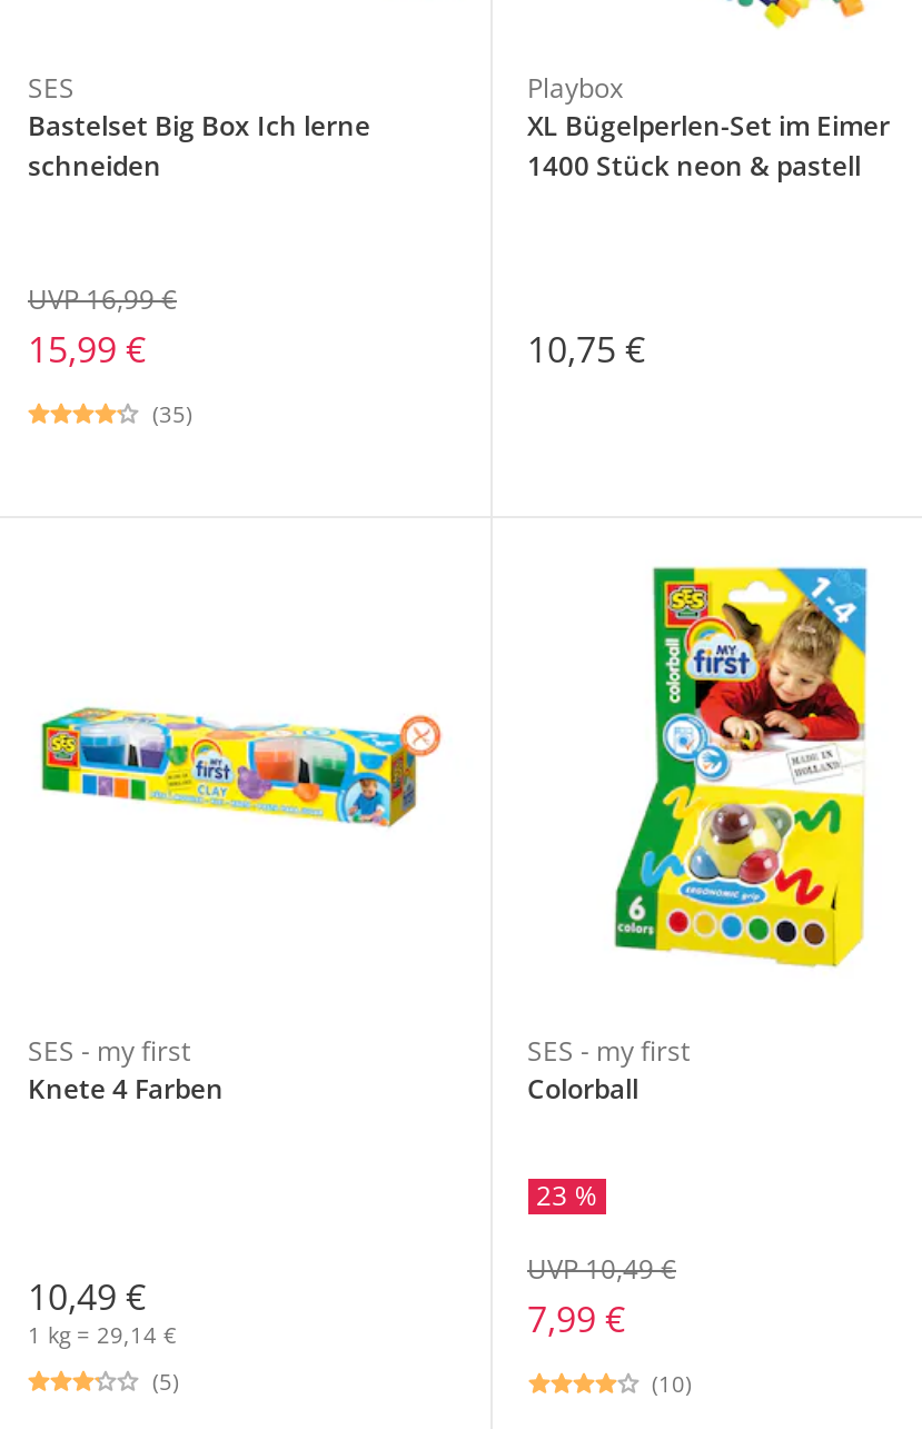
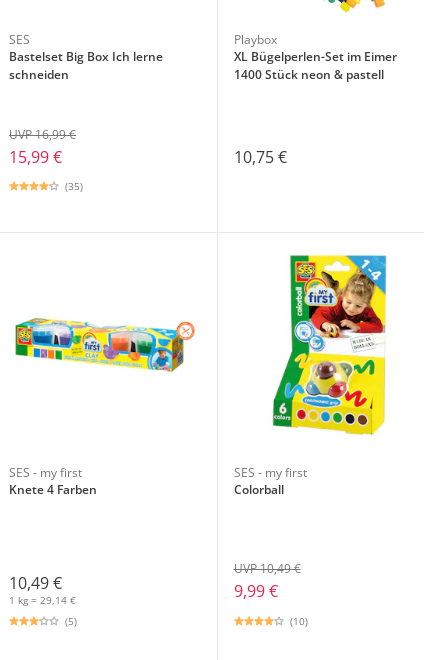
[527,1177,625,1344] 23 % | 7,99 € -> [233,580,277,602] 9,99 €

